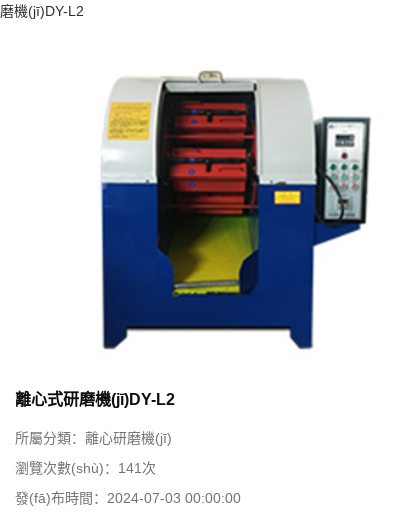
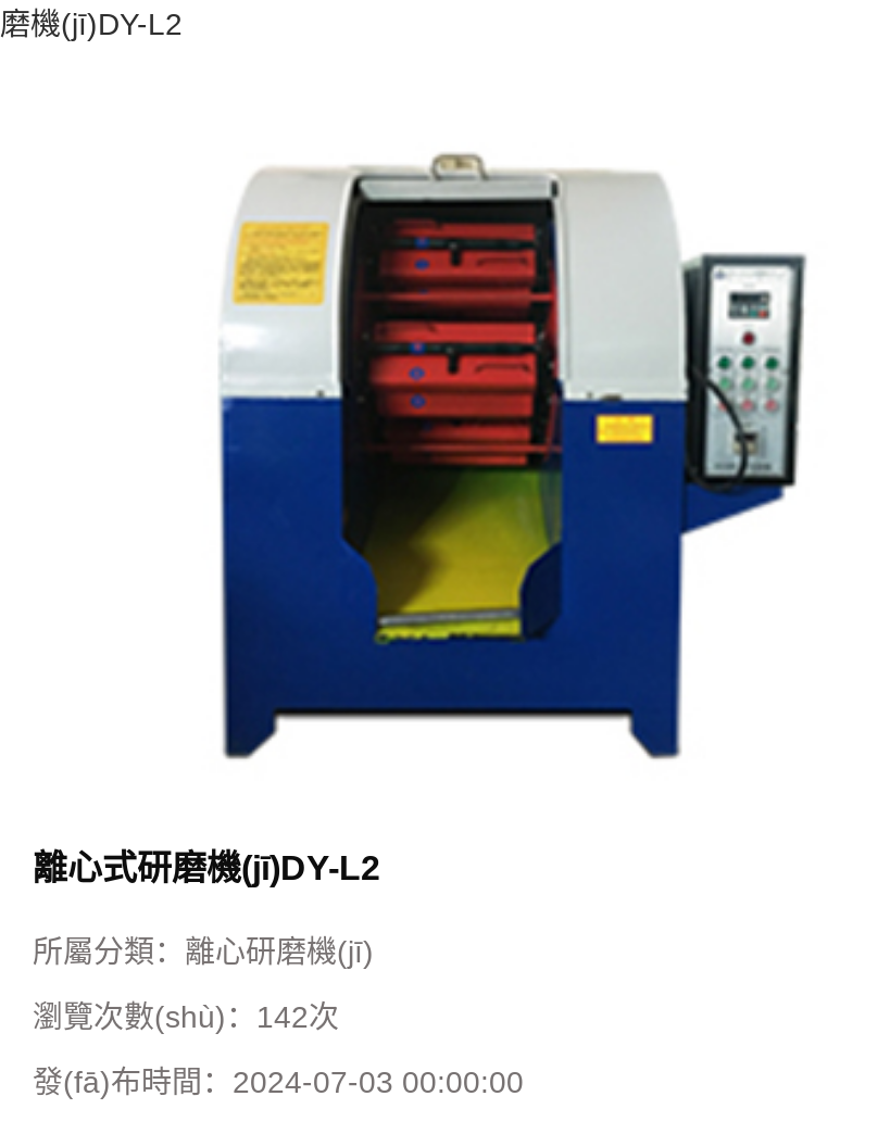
[15,460,156,476] 瀏覽次數(shù)：141次 -> [33,1000,339,1035] 瀏覽次數(shù)：142次

